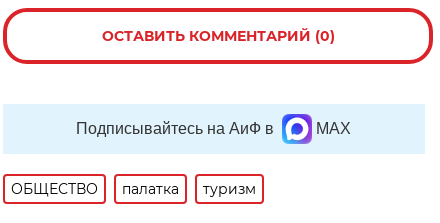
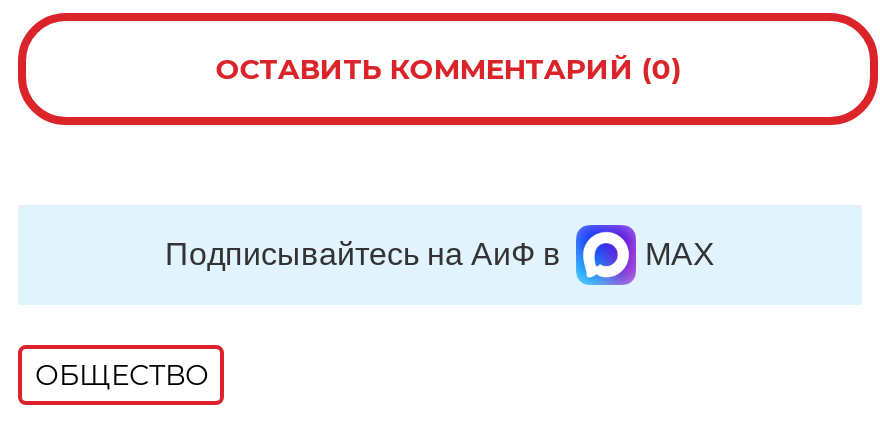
[122,180,256,198] палатка | туризм -> none

